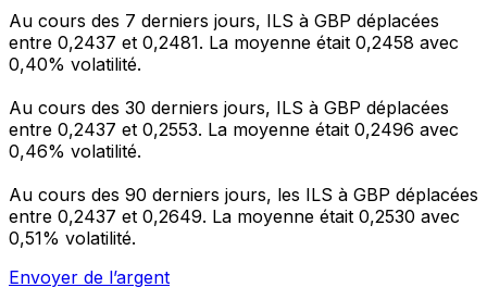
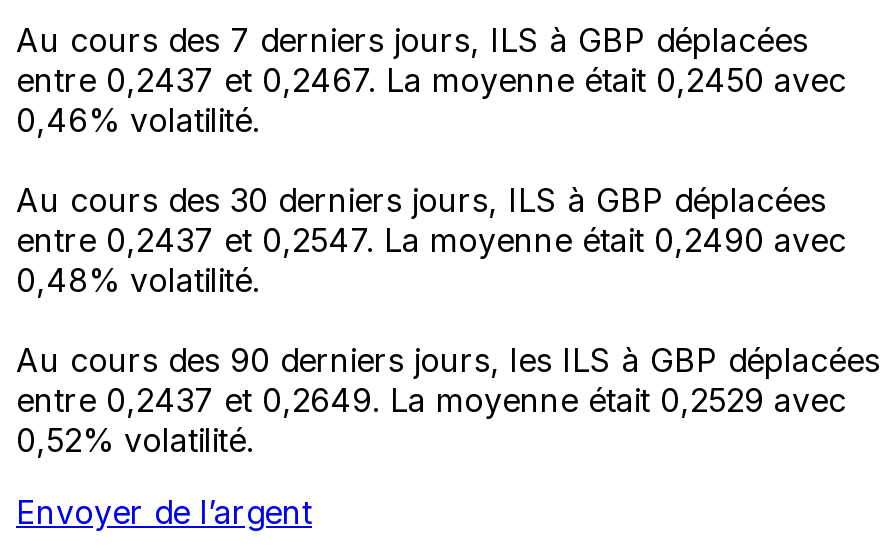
[9,32,459,53] entre 0,2437 et 0,2481. La moyenne était 0,2458 avec -> [16,60,846,100] entre 0,2437 et 0,2467. La moyenne était 0,2450 avec
[9,53,141,75] 0,40% volatilité. -> [16,100,260,140] 0,46% volatilité.
[9,119,459,140] entre 0,2437 et 0,2553. La moyenne était 0,2496 avec -> [16,220,846,260] entre 0,2437 et 0,2547. La moyenne était 0,2490 avec
[9,140,141,162] 0,46% volatilité. -> [16,260,260,300] 0,48% volatilité.
[9,206,460,227] entre 0,2437 et 0,2649. La moyenne était 0,2530 avec -> [16,380,846,420] entre 0,2437 et 0,2649. La moyenne était 0,2529 avec
[9,227,136,249] 0,51% volatilité. -> [16,420,254,460] 0,52% volatilité.

